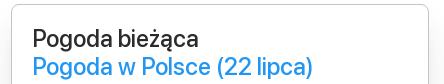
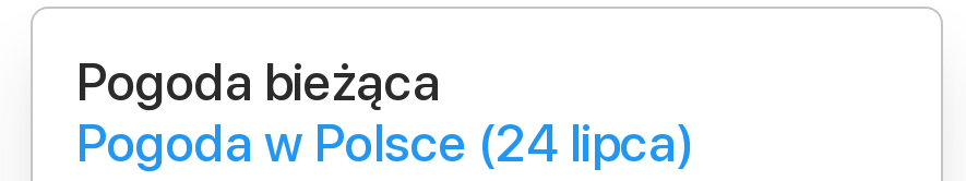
[32,52,314,81] Pogoda w Polsce (22 lipca) -> [76,111,694,174] Pogoda w Polsce (24 lipca)

